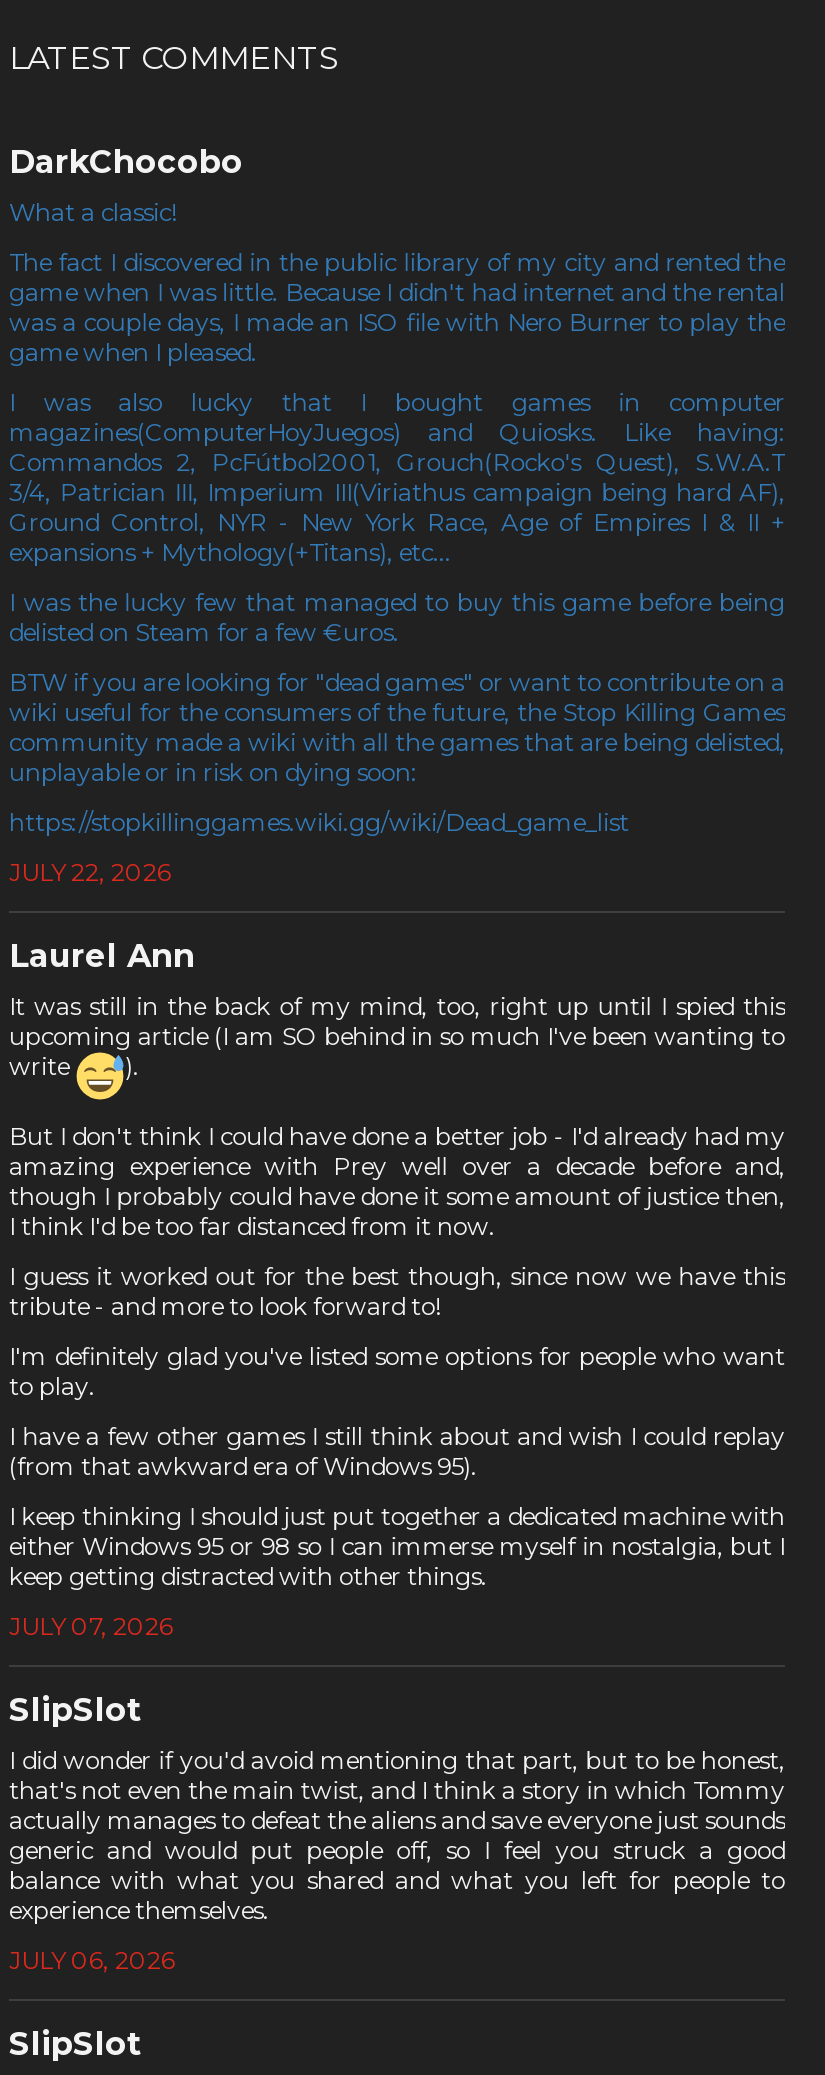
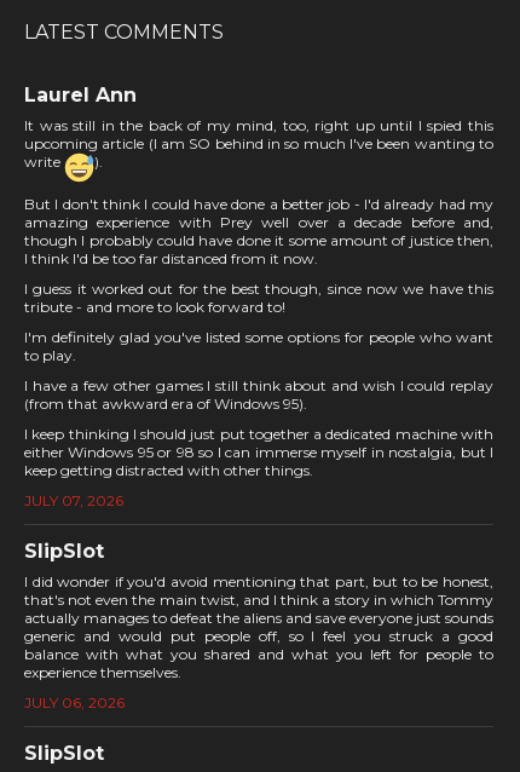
[9,143,785,887] DarkChocobo | What a classic! | The fact I discovered in the public library of my city and rented the | game when I was little. Because I didn't had internet and the rental | was a couple days, I made an ISO file with Nero Burner to play the | game when I pleased. | I was also lucky that I bought games in computer | magazines(ComputerHoyJuegos) and Quiosks. Like having: | Commandos 2, PcFútbol2001, Grouch(Rocko's Quest), S.W.A.T | 3/4, Patrician III, Imperium III(Viriathus campaign being hard AF), | Ground Control, NYR - New York Race, Age of Empires I & II + | expansions + Mythology(+Titans), etc... | I was the lucky few that managed to buy this game before being | delisted on Steam for a few €uros. | BTW if you are looking for "dead games" or want to contribute on a | wiki useful for the consumers of the future, the Stop Killing Games | community made a wiki with all the games that are being delisted, | unplayable or in risk on dying soon: | https://stopkillinggames.wiki.gg/wiki/Dead_game_list | JULY 22, 2026 -> none

